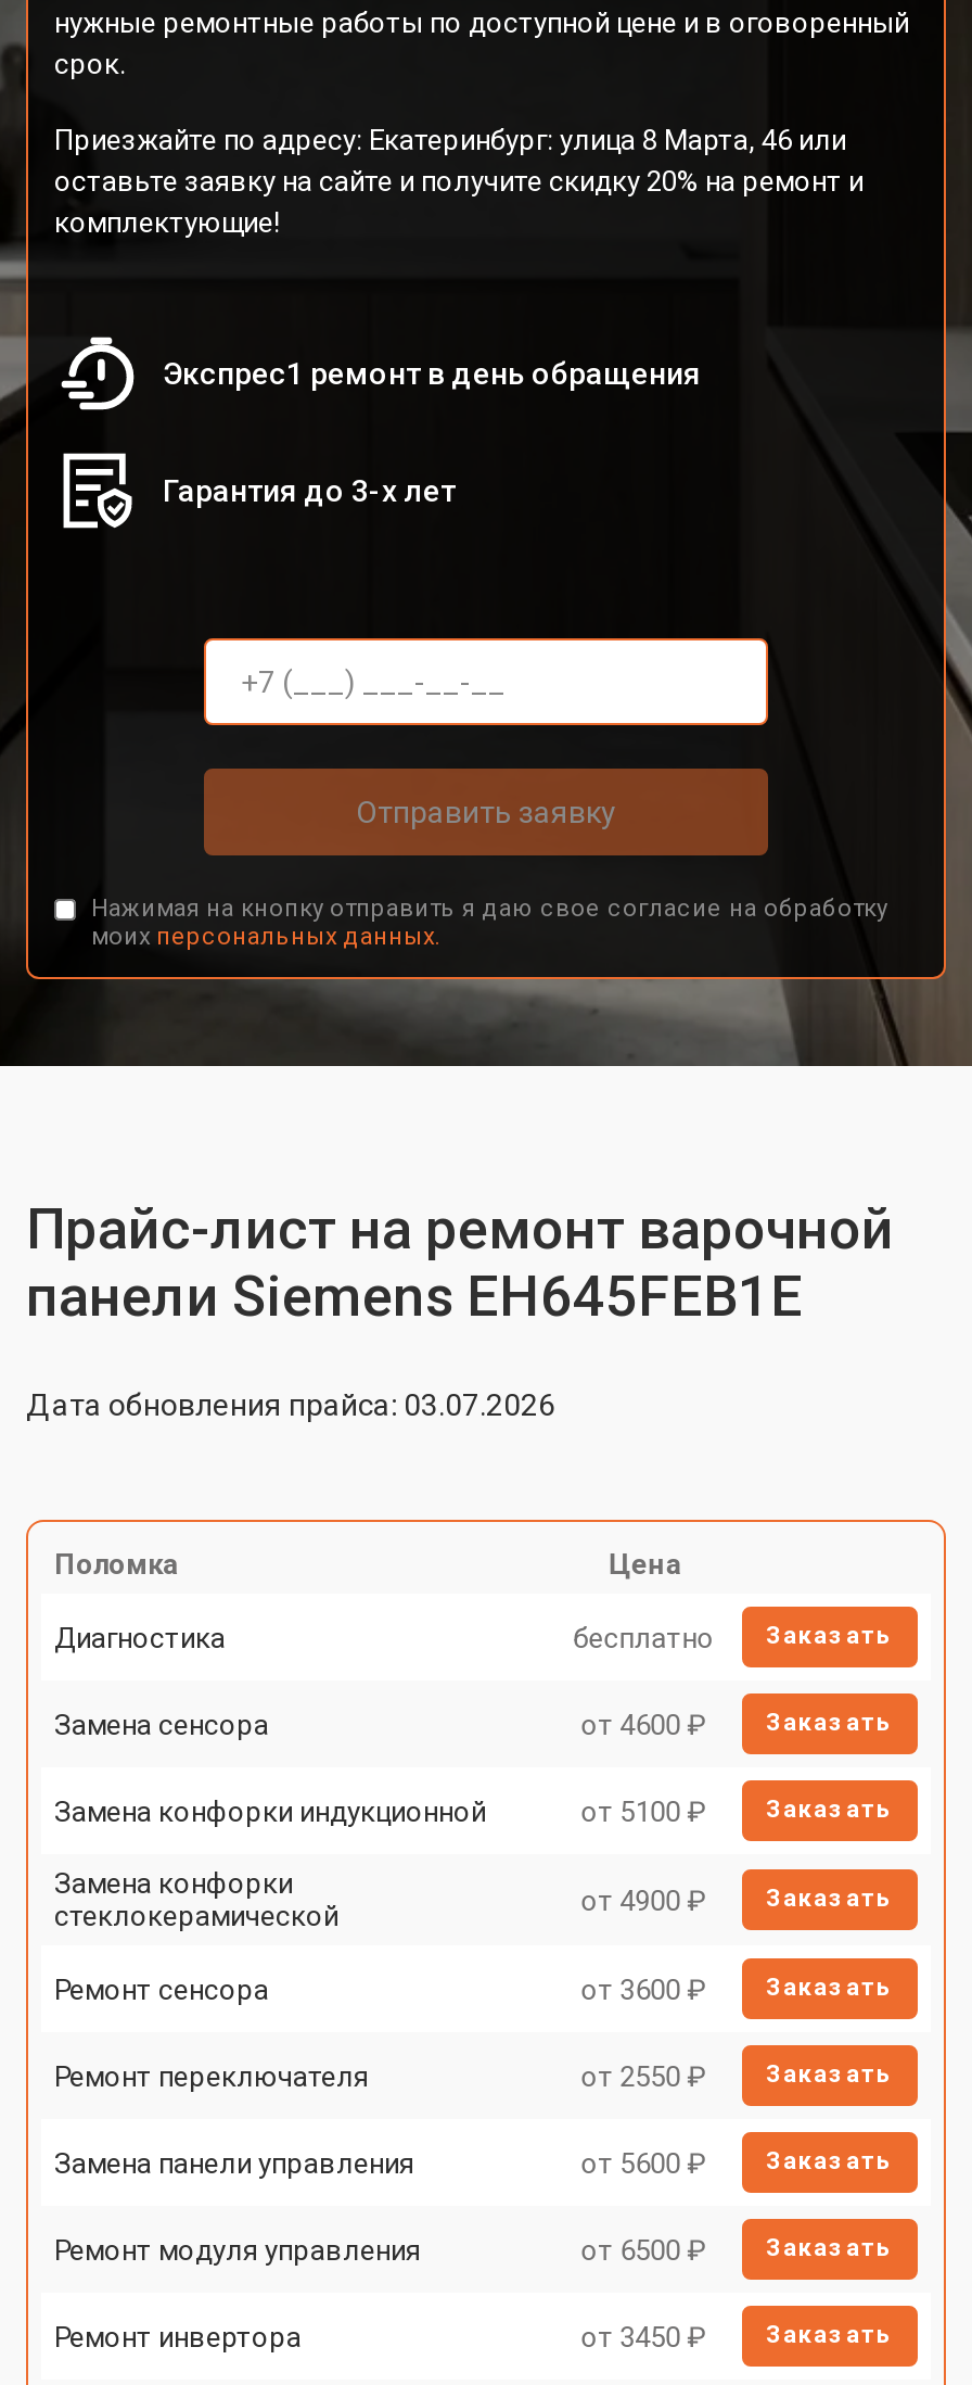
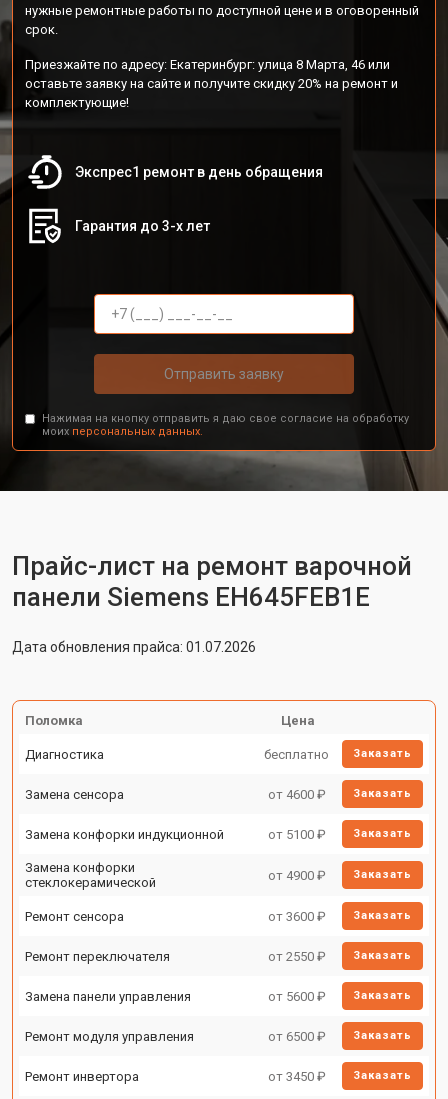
[26,1387,555,1422] Дата обновления прайса: 03.07.2026 -> [12,639,256,655] Дата обновления прайса: 01.07.2026

